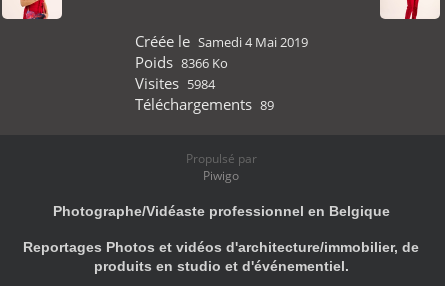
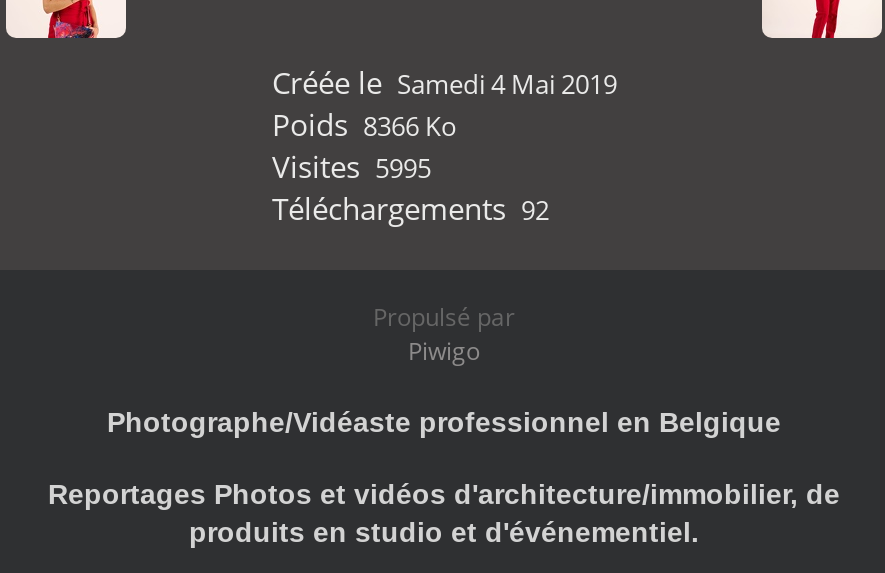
[135,73,214,93] Visites 5984 -> [272,146,431,186] Visites 5995
[135,94,273,114] Téléchargements 89 -> [272,188,549,228] Téléchargements 92

